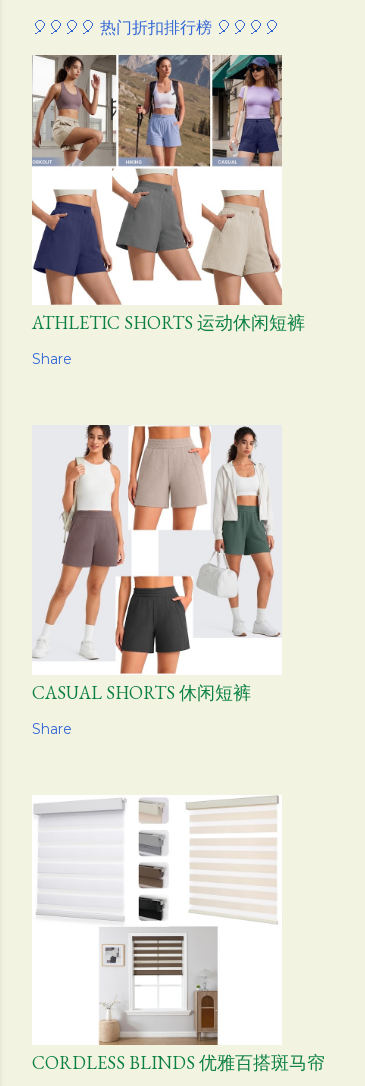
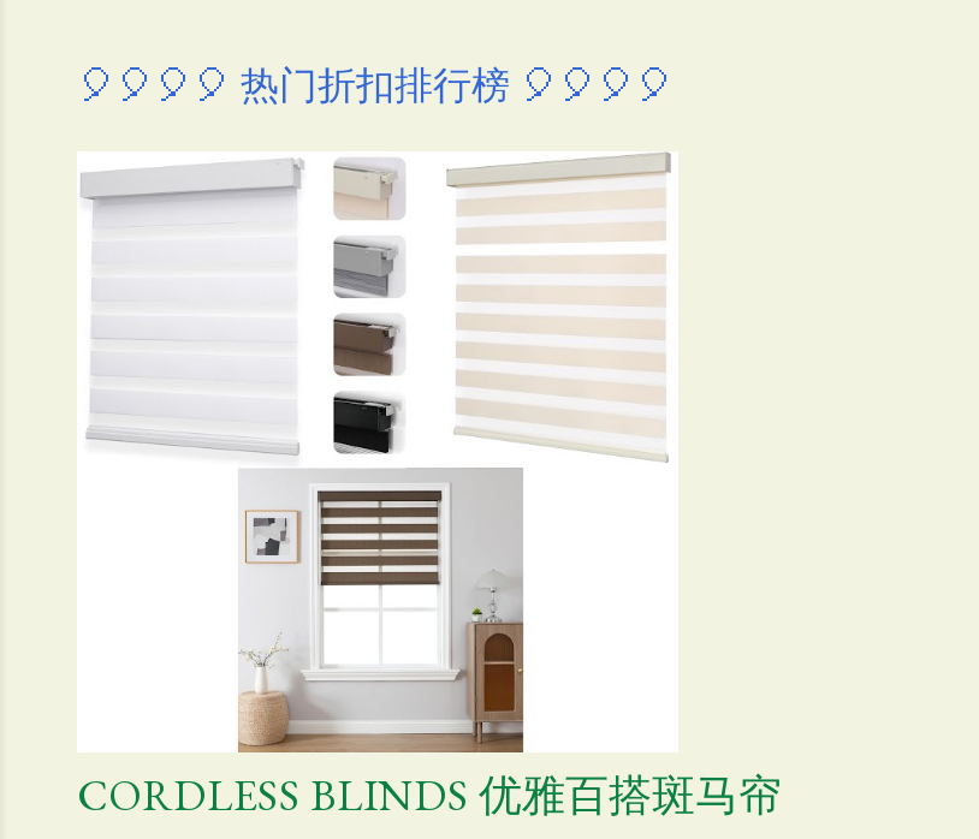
[31,54,305,368] [image] | ATHLETIC SHORTS 运动休闲短裤 | Share -> none
[32,424,281,738] [image] | CASUAL SHORTS 休闲短裤 | Share -> none

